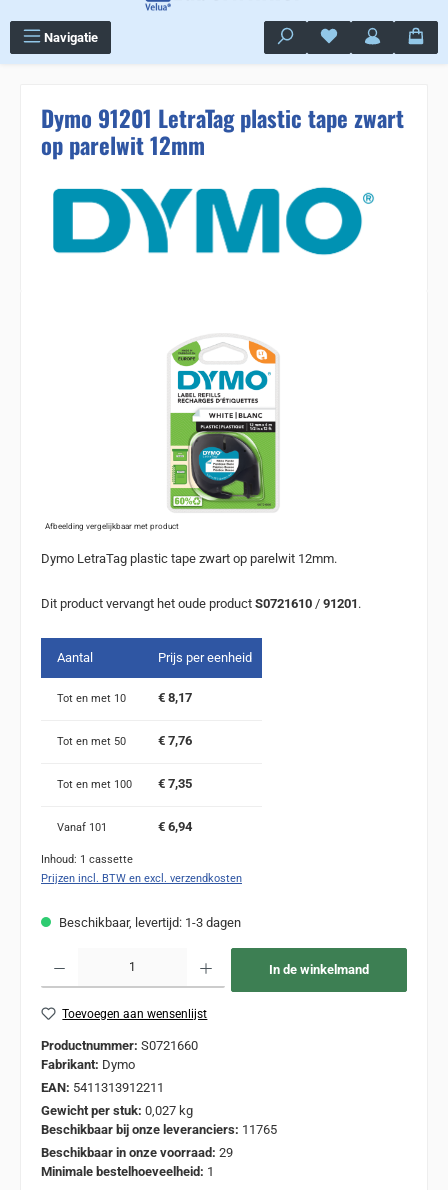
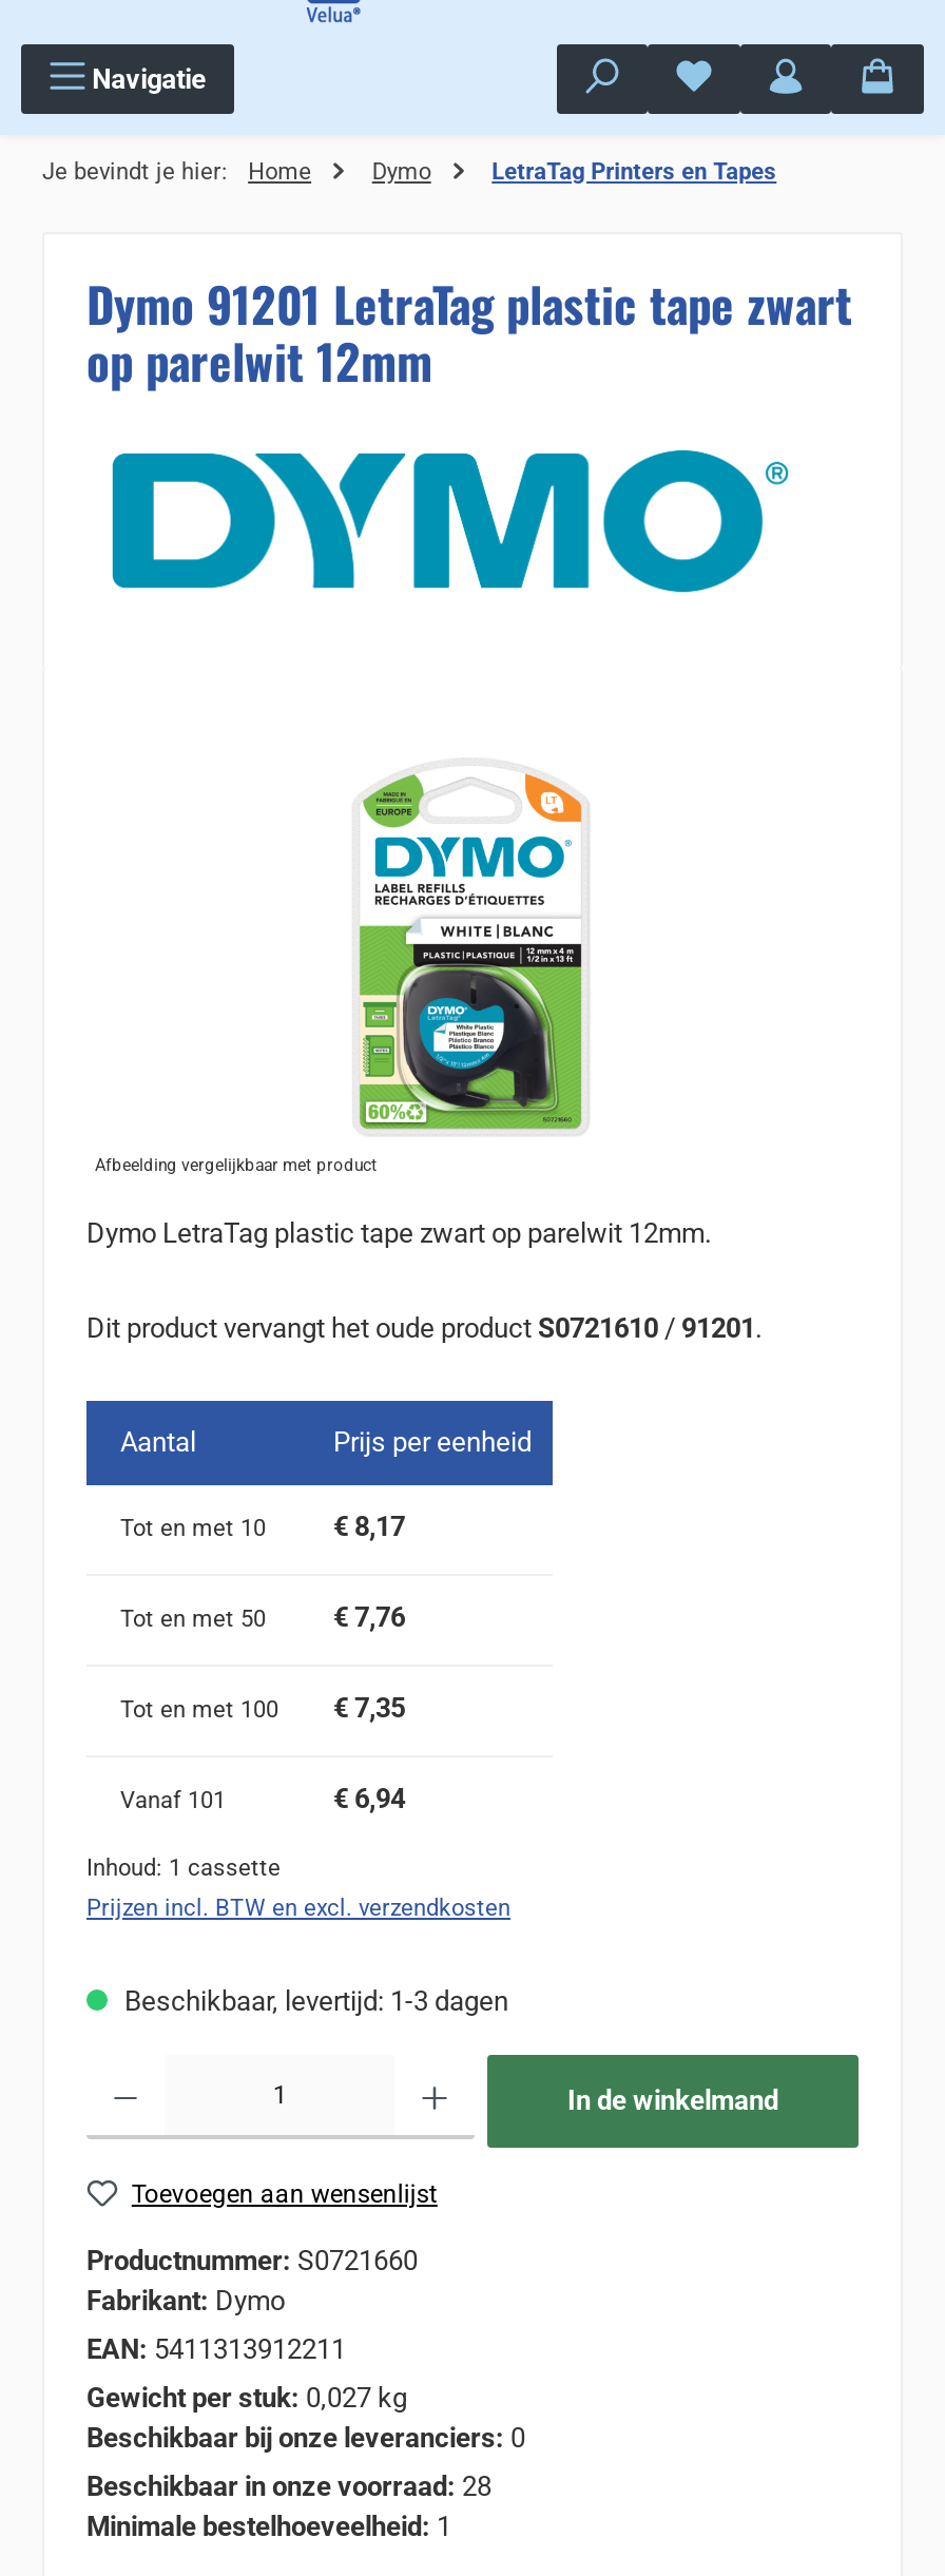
none -> [42,157,776,185] Je bevindt je hier: | Home | Dymo | LetraTag Printers en Tapes
[41,1122,277,1137] Beschikbaar bij onze leveranciers: 11765 -> [86,2423,525,2454] Beschikbaar bij onze leveranciers: 0
[41,1145,233,1160] Beschikbaar in onze voorraad: 29 -> [86,2471,491,2503] Beschikbaar in onze voorraad: 28

